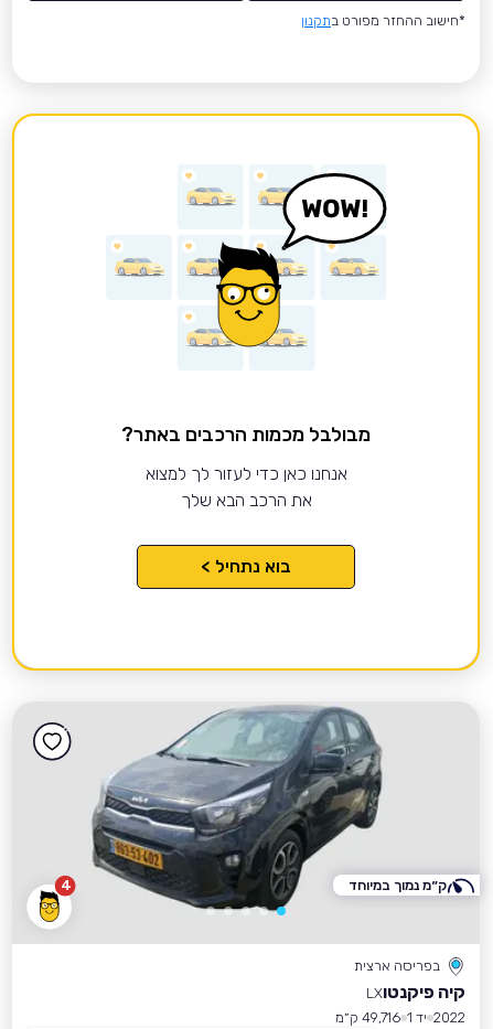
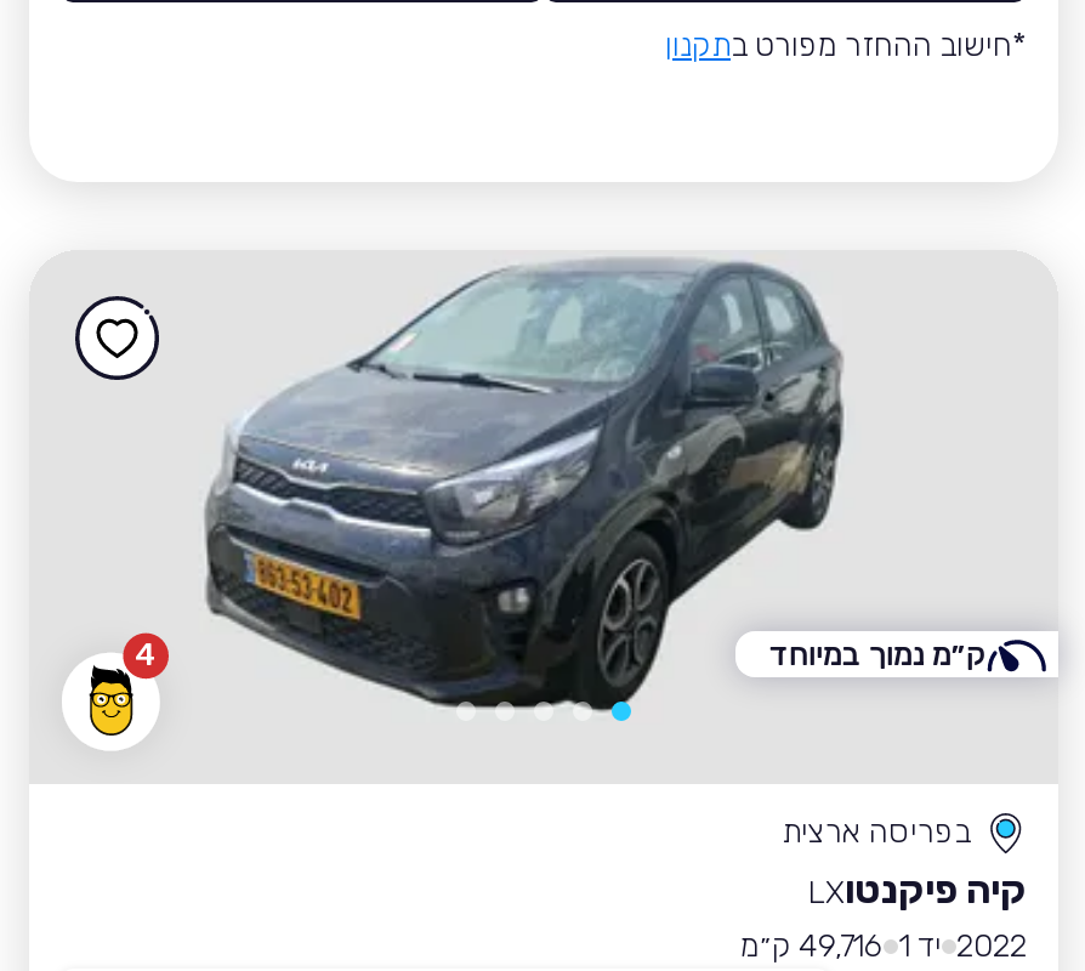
[11,112,481,672] [image] | מבולבל מכמות הרכבים באתר? | אנחנו כאן כדי לעזור לך למצוא | את הרכב הבא שלך | בוא נתחיל > -> none

